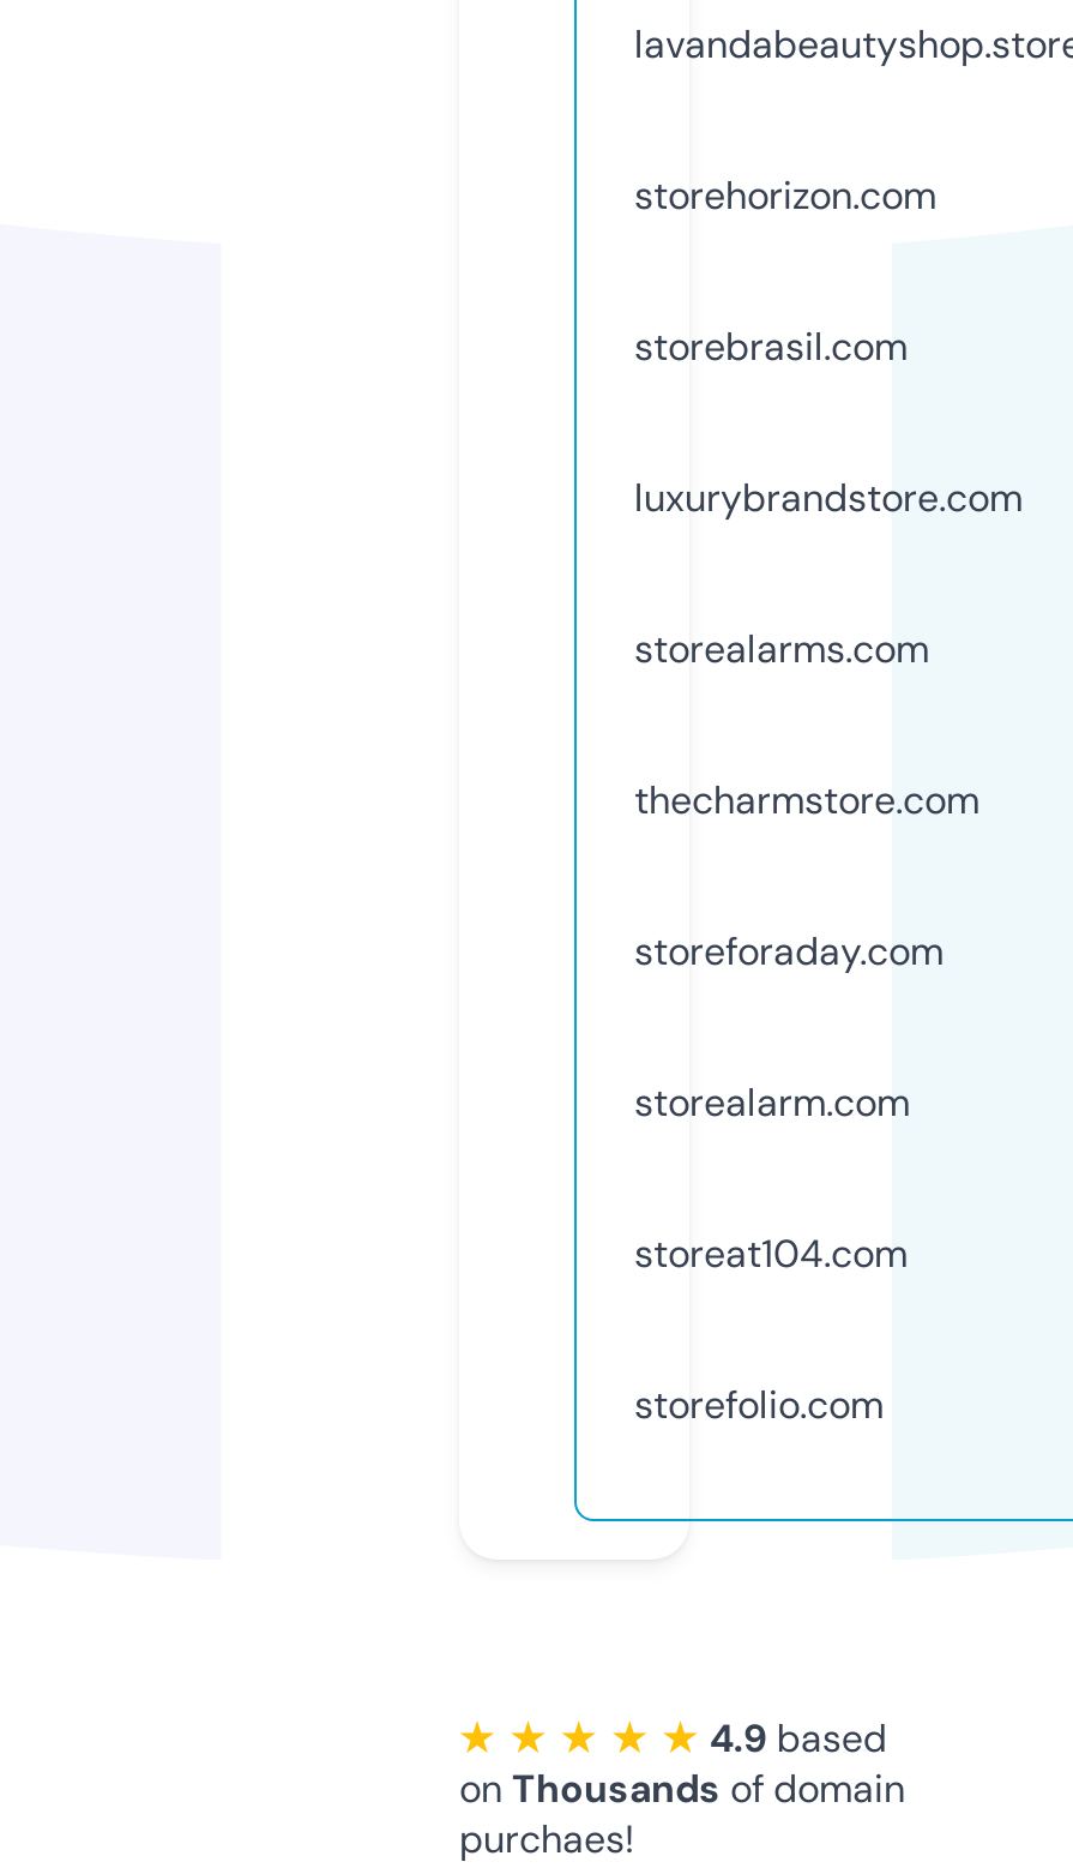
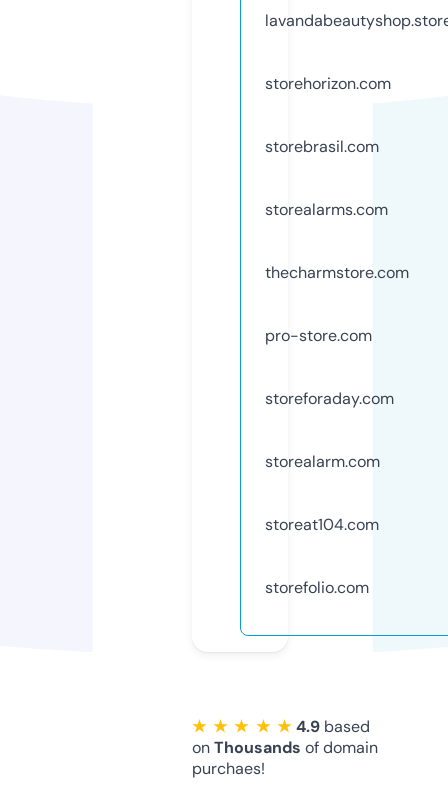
[634,472,1023,523] luxurybrandstore.com -> none
moved [634,623,979,825] -> [265,199,409,283]: storealarms.com | thecharmstore.com
none -> [265,325,372,346] pro-store.com

